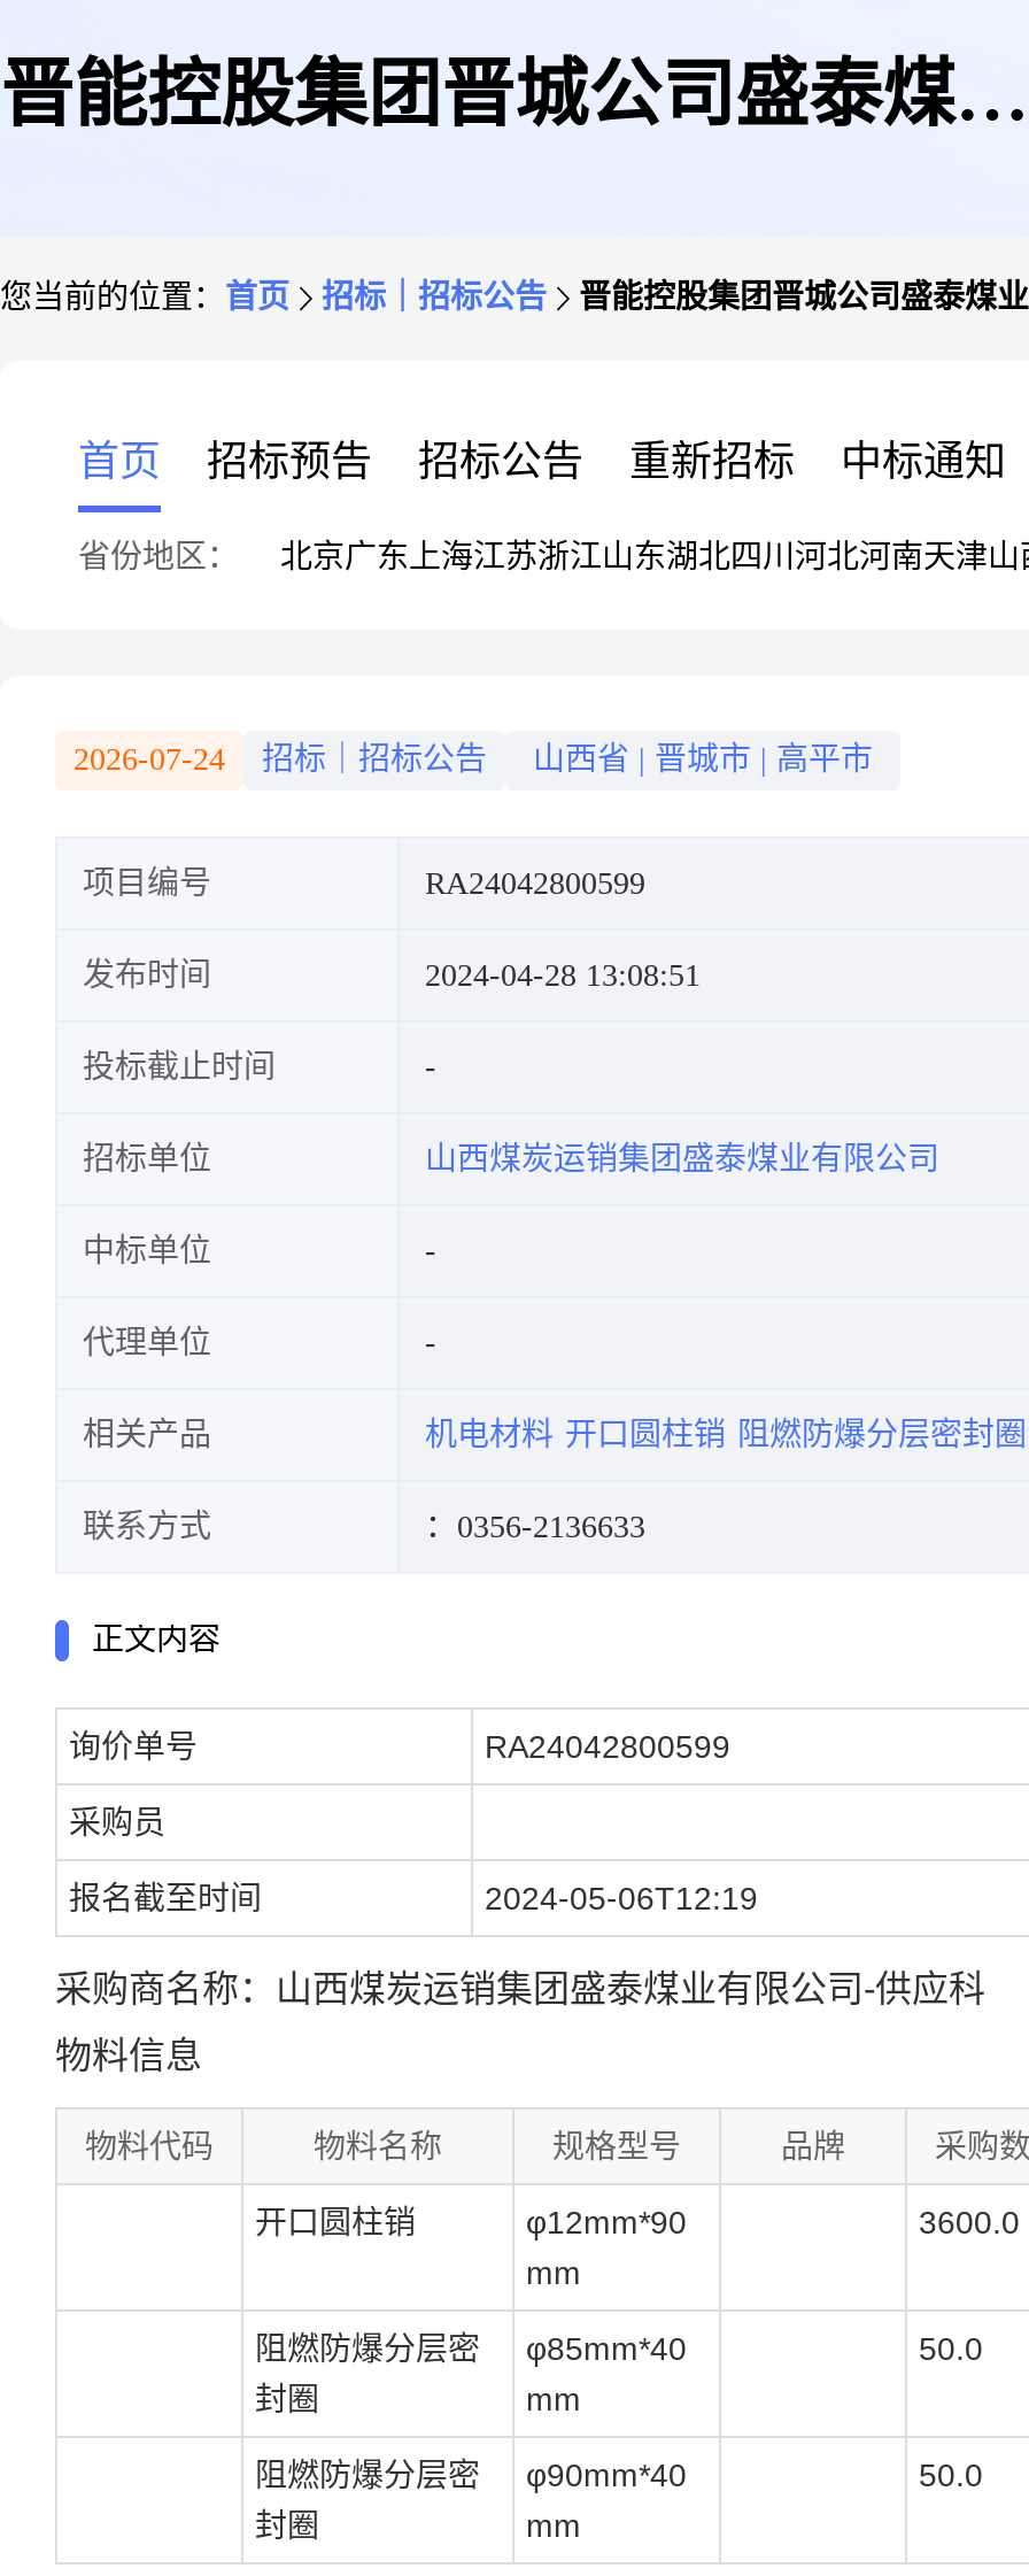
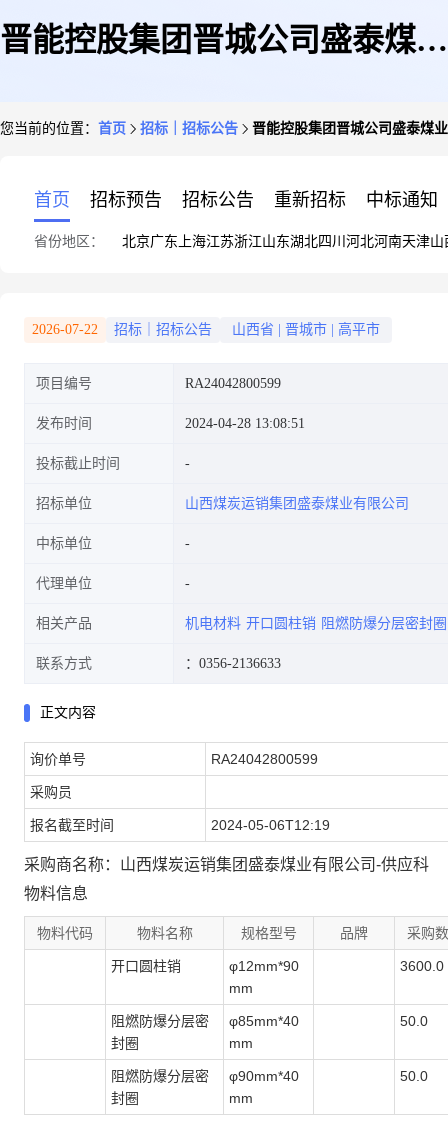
[73,742,225,777] 2026-07-24 -> [32,322,98,337] 2026-07-22

